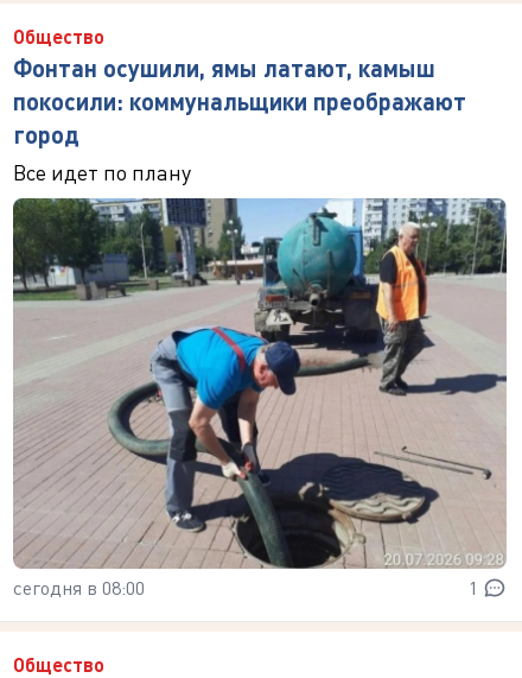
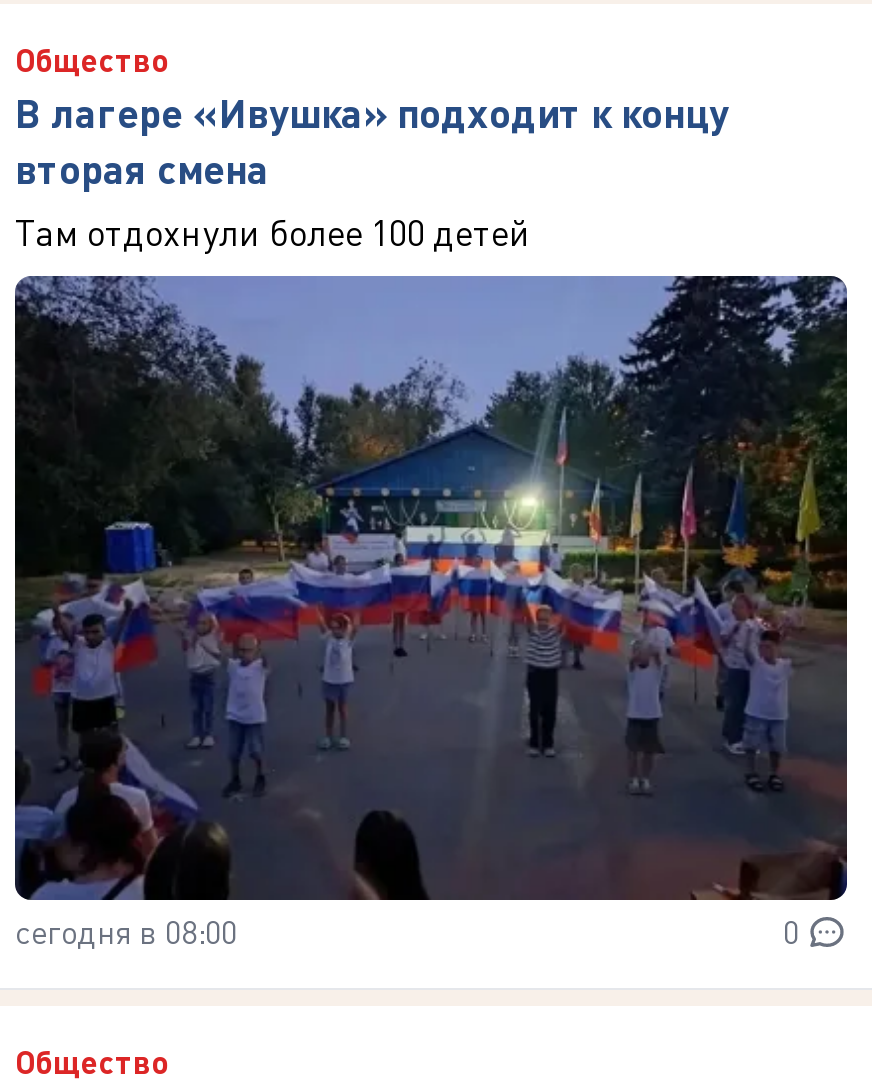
[13,53,466,185] Фонтан осушили, ямы латают, камыш | покосили: коммунальщики преображают | город | Все идет по плану -> [15,87,729,253] В лагере «Ивушка» подходит к концу | вторая смена | Там отдохнули более 100 детей
[12,197,507,599] [image] | 1 -> [15,276,849,951] [image] | 0

